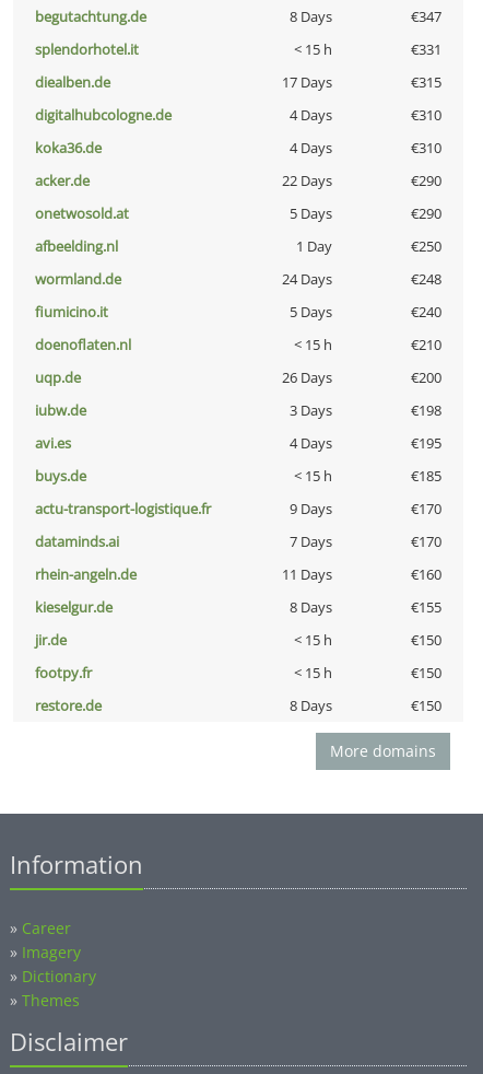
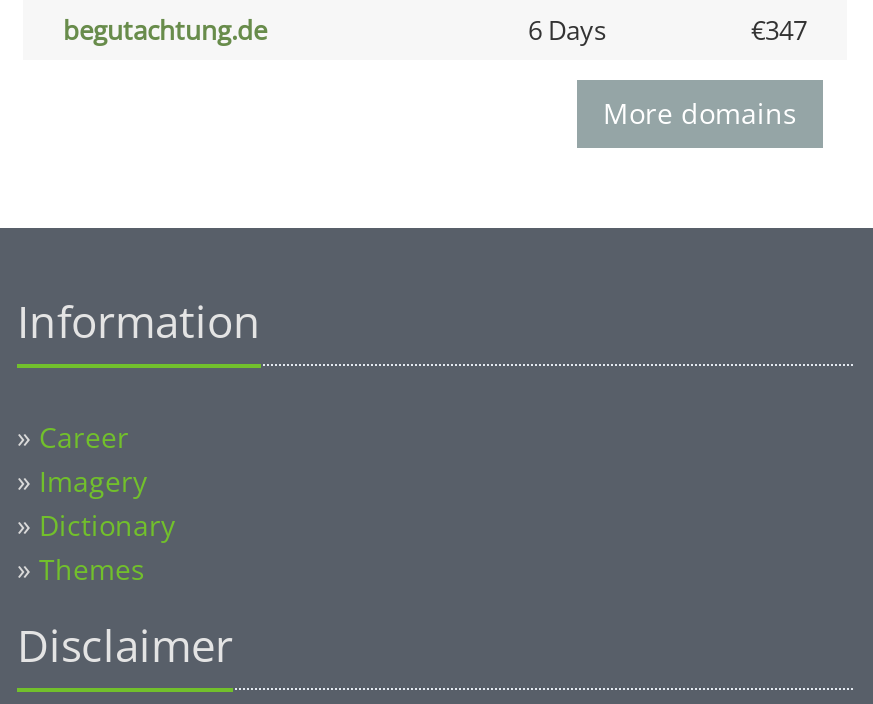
[289,7,332,26] 8 Days -> [528,12,606,48] 6 Days
[35,39,441,715] splendorhotel.it | < 15 h | €331 | diealben.de | 17 Days | €315 | digitalhubcologne.de | 4 Days | €310 | koka36.de | 4 Days | €310 | acker.de | 22 Days | €290 | onetwosold.at | 5 Days | €290 | afbeelding.nl | 1 Day | €250 | wormland.de | 24 Days | €248 | fiumicino.it | 5 Days | €240 | doenoflaten.nl | < 15 h | €210 | uqp.de | 26 Days | €200 | iubw.de | 3 Days | €198 | avi.es | 4 Days | €195 | buys.de | < 15 h | €185 | actu-transport-logistique.fr | 9 Days | €170 | dataminds.ai | 7 Days | €170 | rhein-angeln.de | 11 Days | €160 | kieselgur.de | 8 Days | €155 | jir.de | < 15 h | €150 | footpy.fr | < 15 h | €150 | restore.de | 8 Days | €150 -> none

